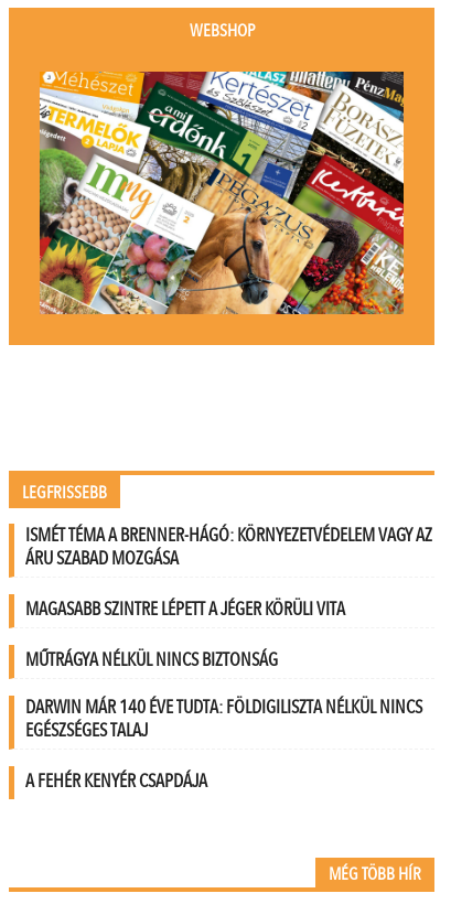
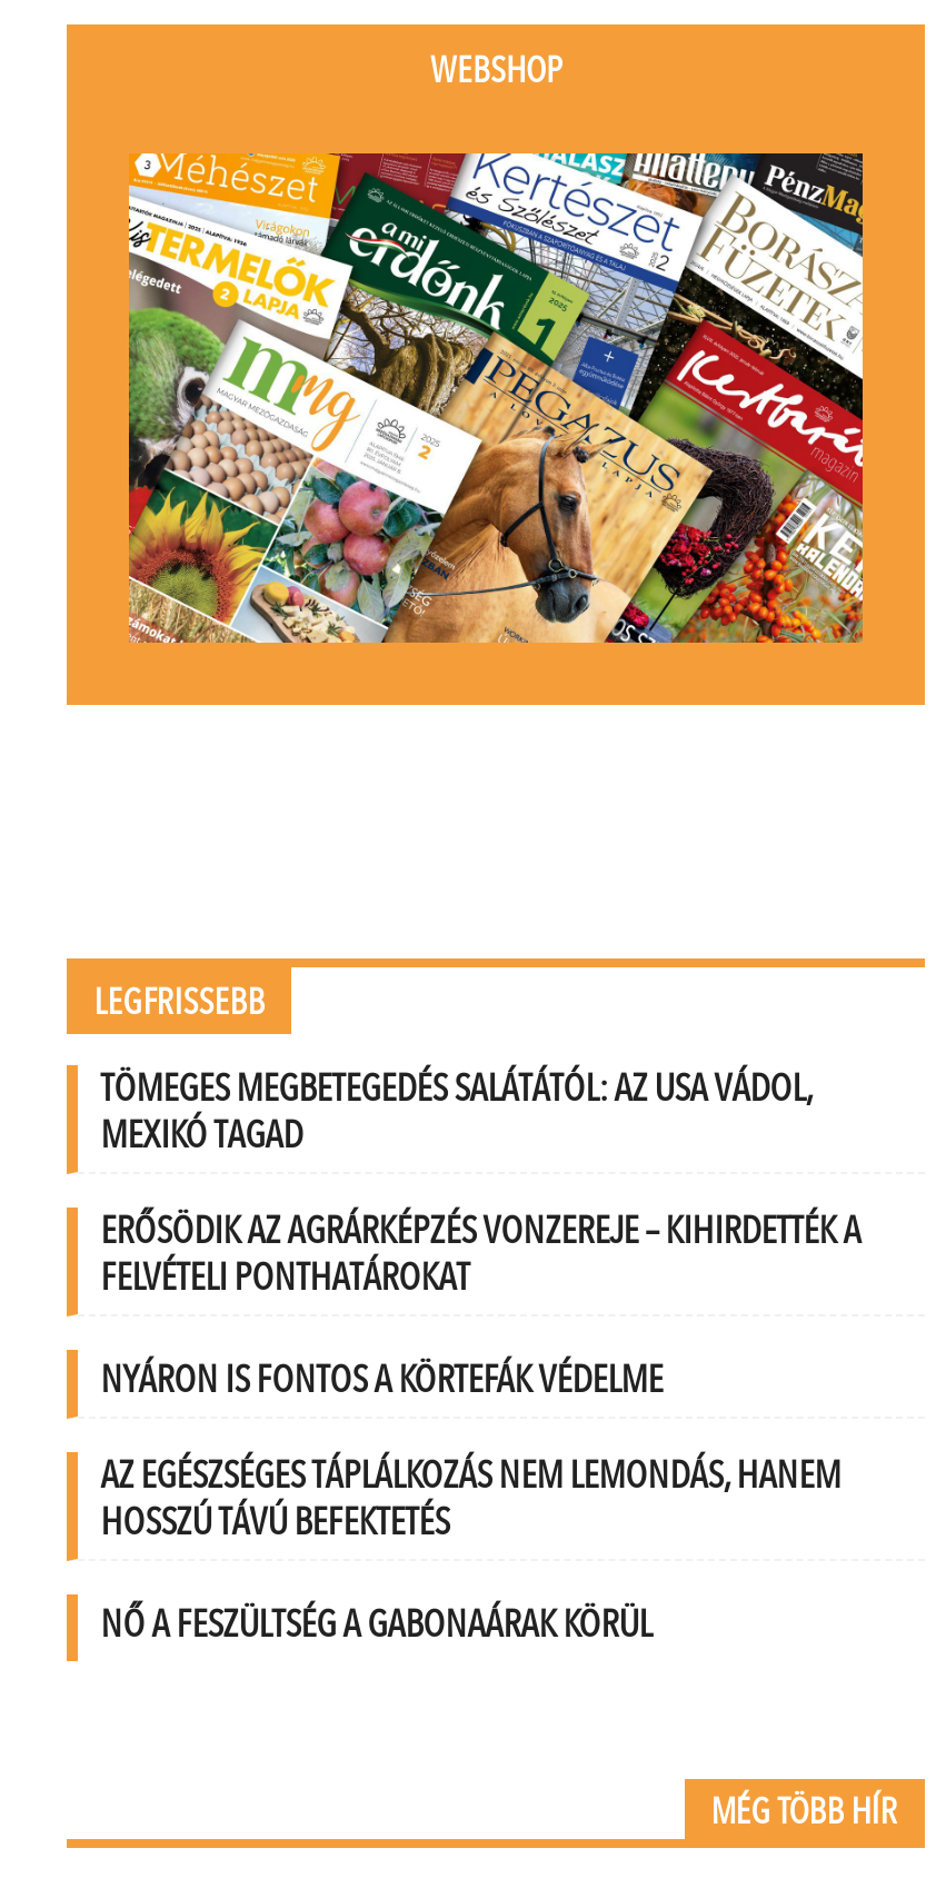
[26,523,432,571] ISMÉT TÉMA A BRENNER-HÁGÓ: KÖRNYEZETVÉDELEM VAGY AZ | ÁRU SZABAD MOZGÁSA -> [100,1063,812,1161] TÖMEGES MEGBETEGEDÉS SALÁTÁTÓL: AZ USA VÁDOL, | MEXIKÓ TAGAD
[26,597,345,622] MAGASABB SZINTRE LÉPETT A JÉGER KÖRÜLI VITA -> [100,1206,861,1303] ERŐSÖDIK AZ AGRÁRKÉPZÉS VONZEREJE – KIHIRDETTÉK A | FELVÉTELI PONTHATÁROKAT
[26,647,278,673] MŰTRÁGYA NÉLKÜL NINCS BIZTONSÁG -> [100,1355,663,1406] NYÁRON IS FONTOS A KÖRTEFÁK VÉDELME
[26,695,423,743] DARWIN MÁR 140 ÉVE TUDTA: FÖLDIGILISZTA NÉLKÜL NINCS | EGÉSZSÉGES TALAJ -> [100,1450,841,1548] AZ EGÉSZSÉGES TÁPLÁLKOZÁS NEM LEMONDÁS, HANEM | HOSSZÚ TÁVÚ BEFEKTETÉS
[26,768,208,794] A FEHÉR KENYÉR CSAPDÁJA -> [100,1599,652,1650] NŐ A FESZÜLTSÉG A GABONAÁRAK KÖRÜL

